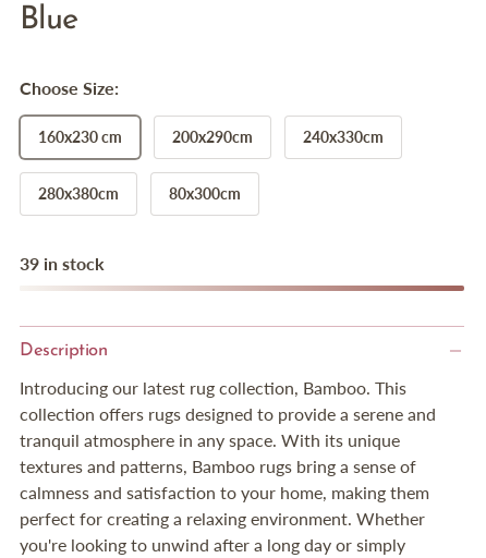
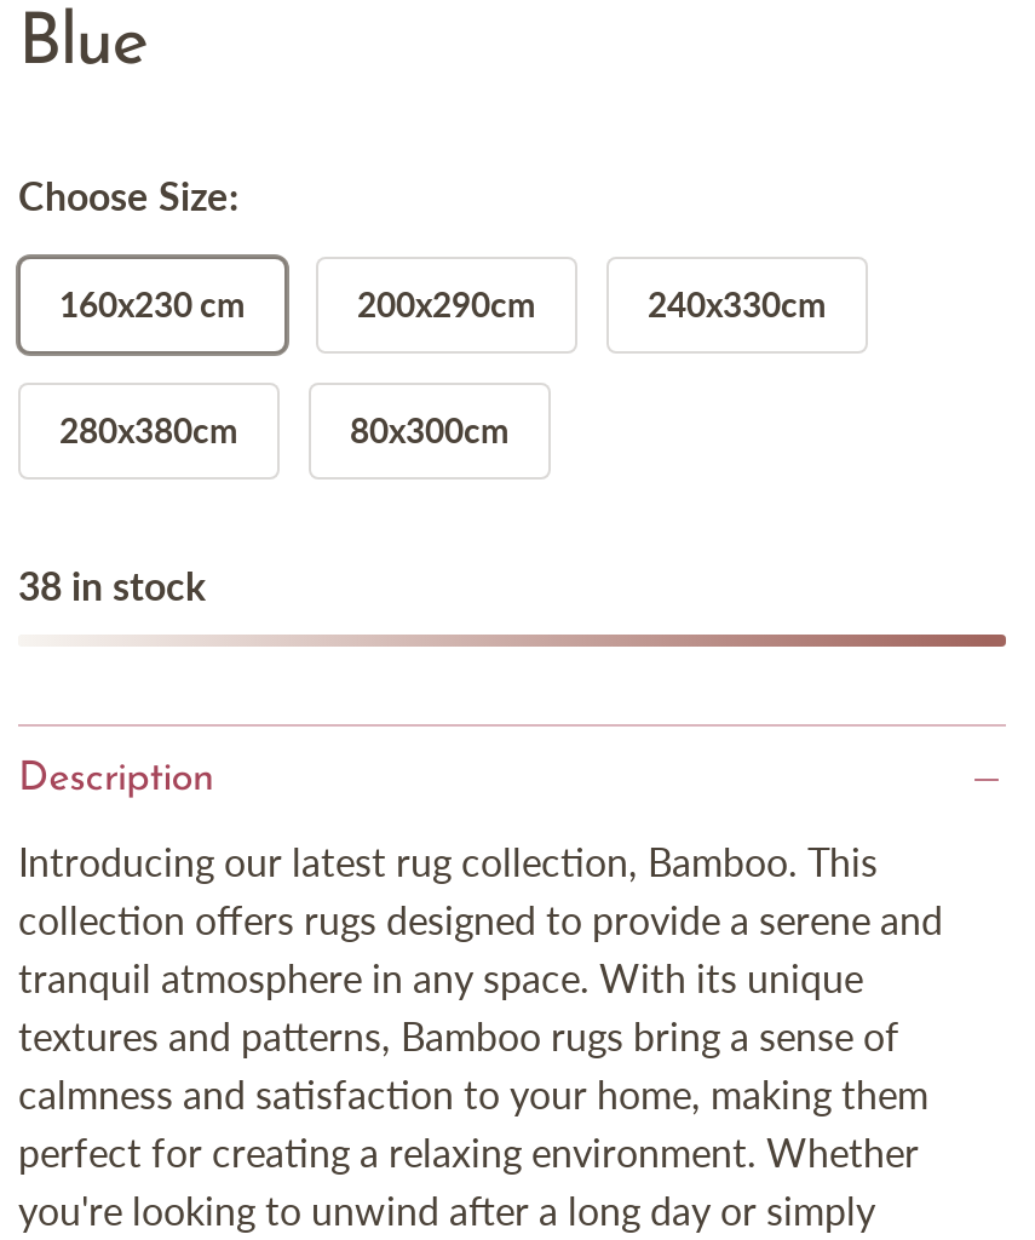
[20,253,105,273] 39 in stock -> [18,561,207,607] 38 in stock

